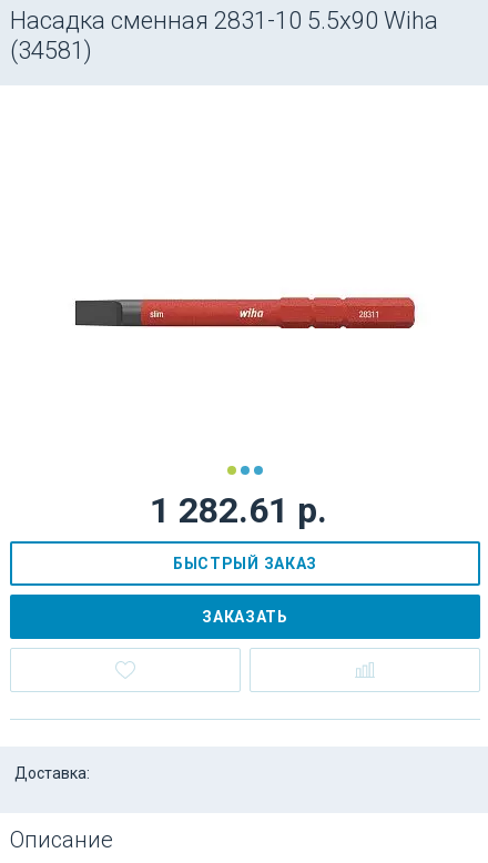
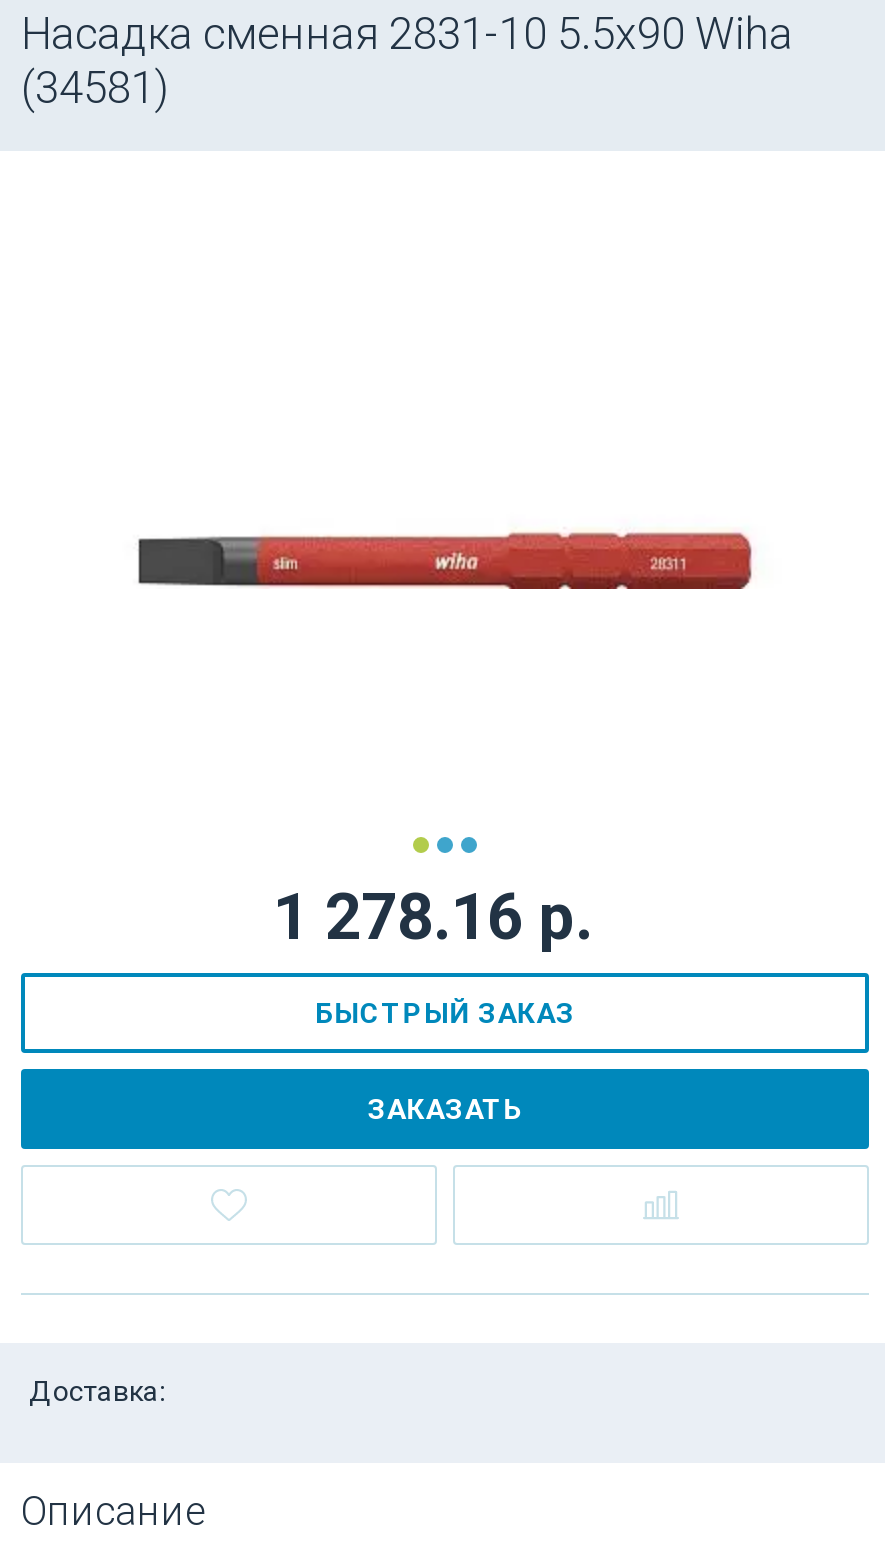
[150,489,327,531] 1 282.61 р. -> [273,878,593,954] 1 278.16 р.

